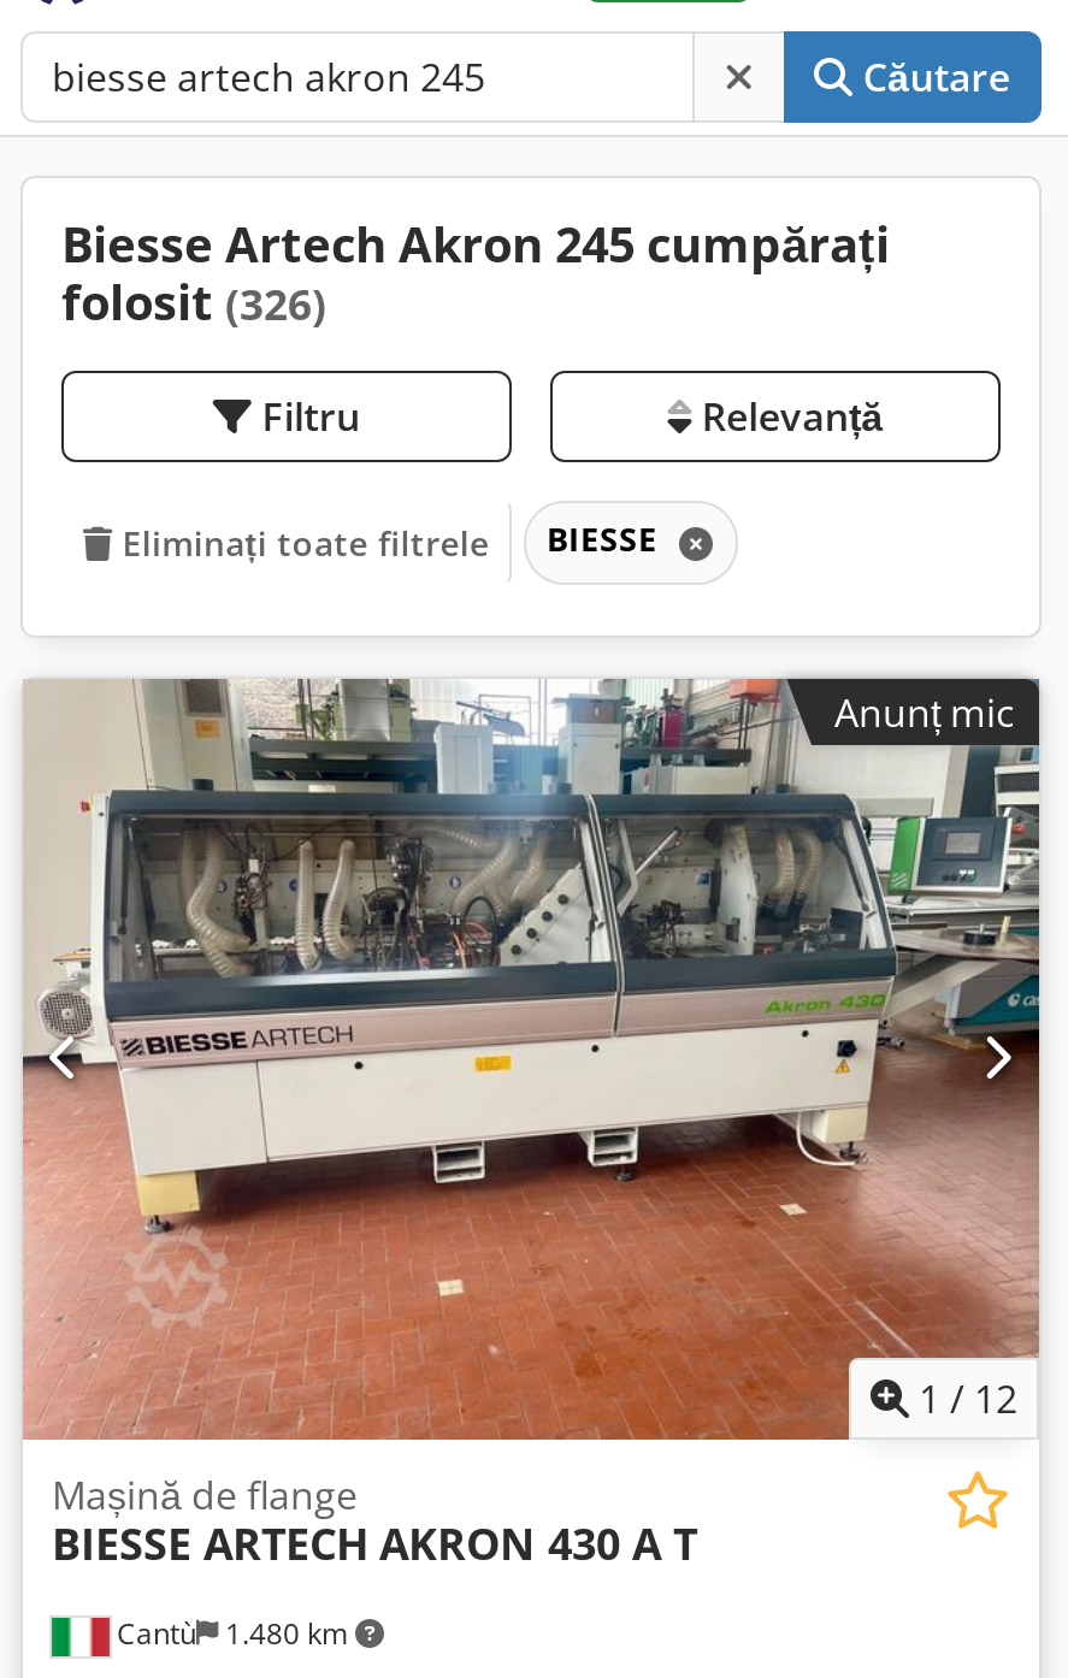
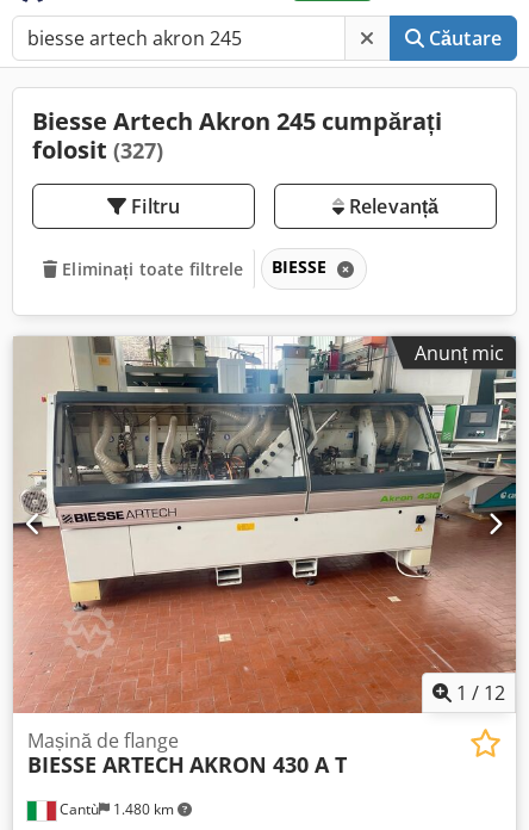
[61,270,326,335] folosit (326) -> [32,134,163,166] folosit (327)

